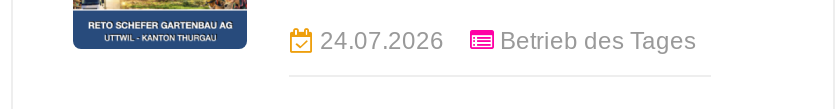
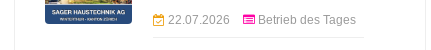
[314,26,696,54] 24.07.2026 Betrieb des Tages -> [165,13,356,27] 22.07.2026 Betrieb des Tages

